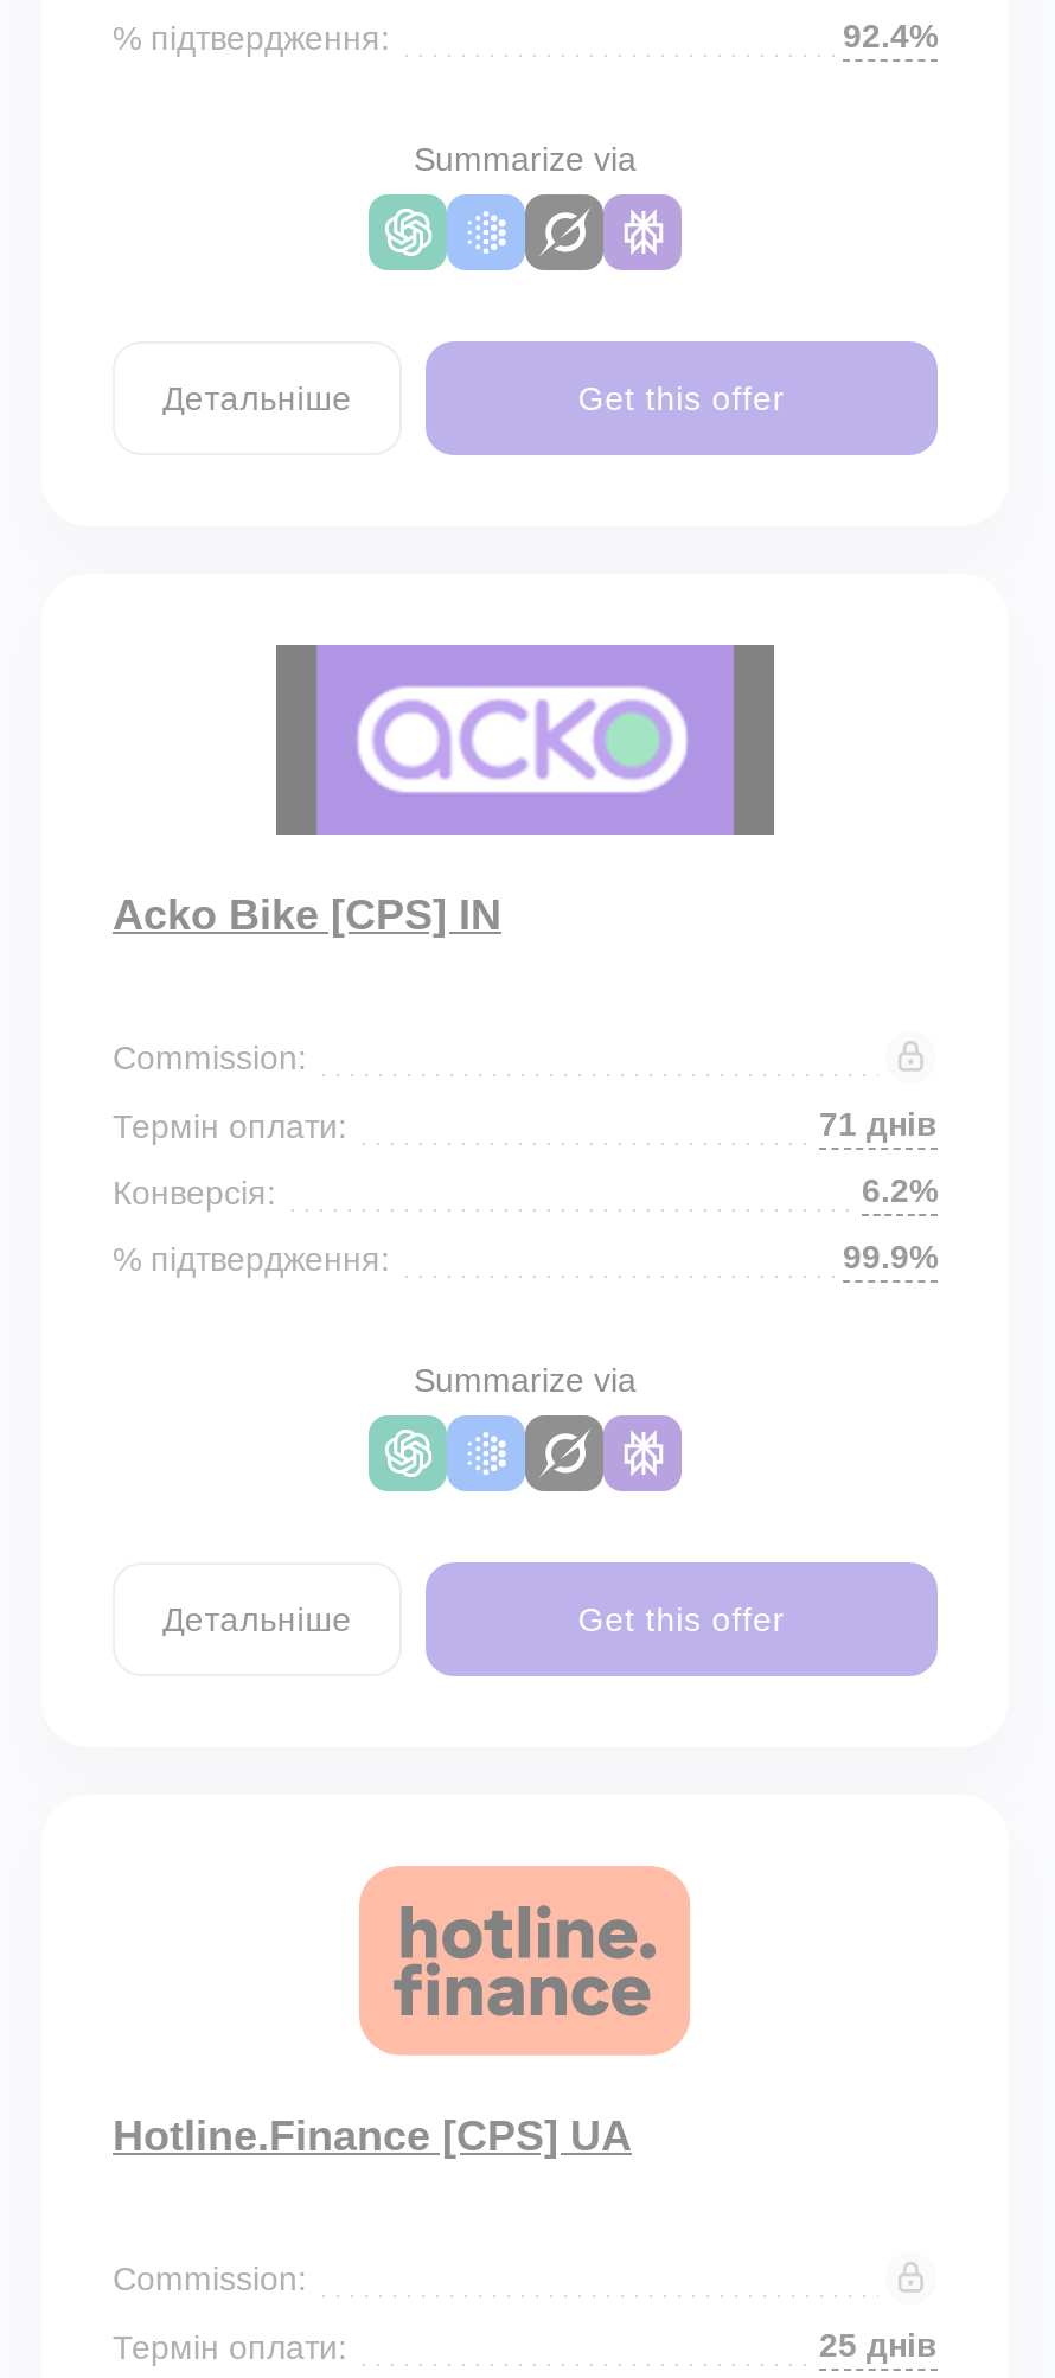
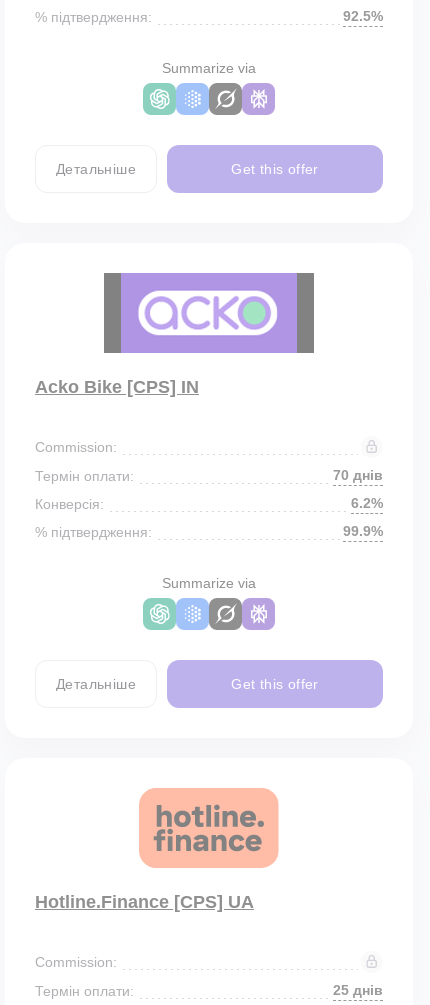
[843,17,938,55] 92.4% -> [343,8,383,24] 92.5%
[819,1105,938,1143] 71 днів -> [333,467,383,483] 70 днів

